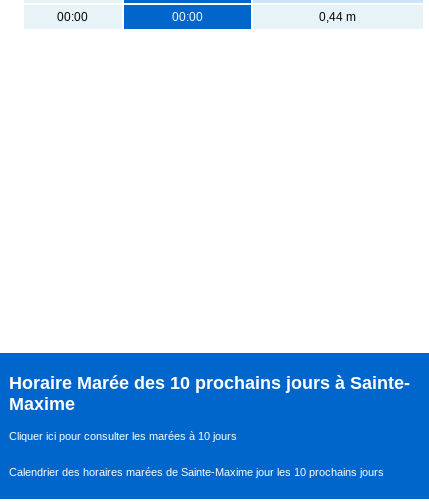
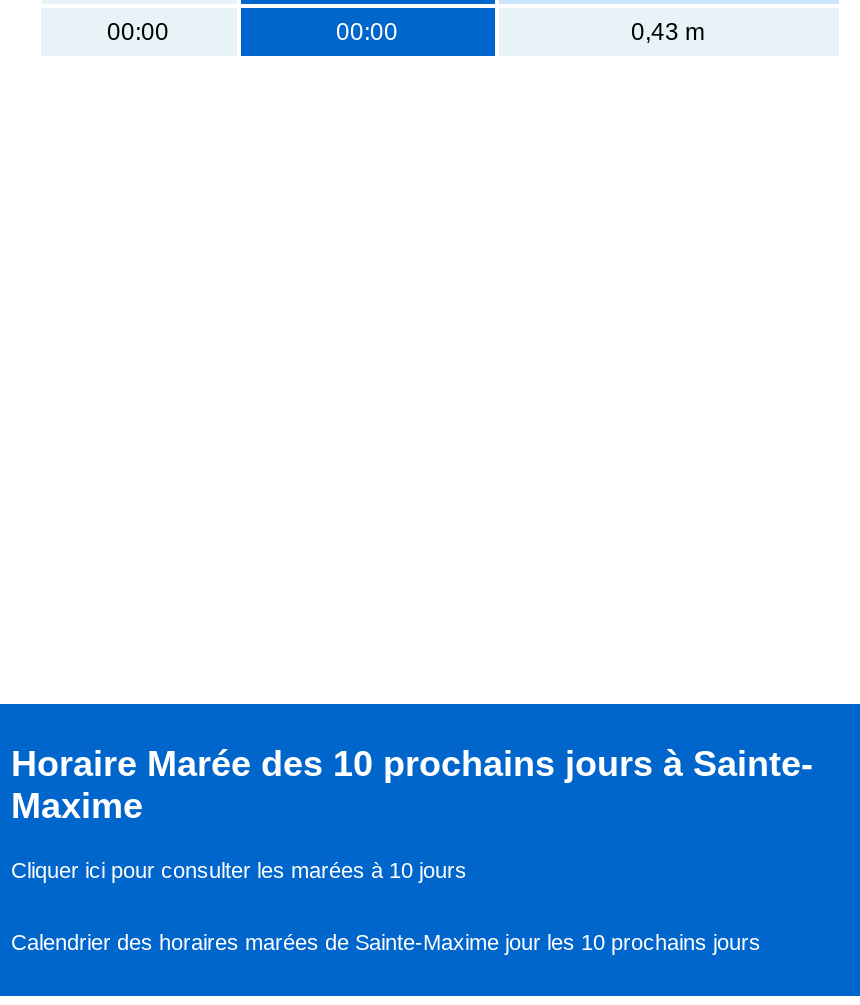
[319,10,356,24] 0,44 m -> [631,18,705,46] 0,43 m

